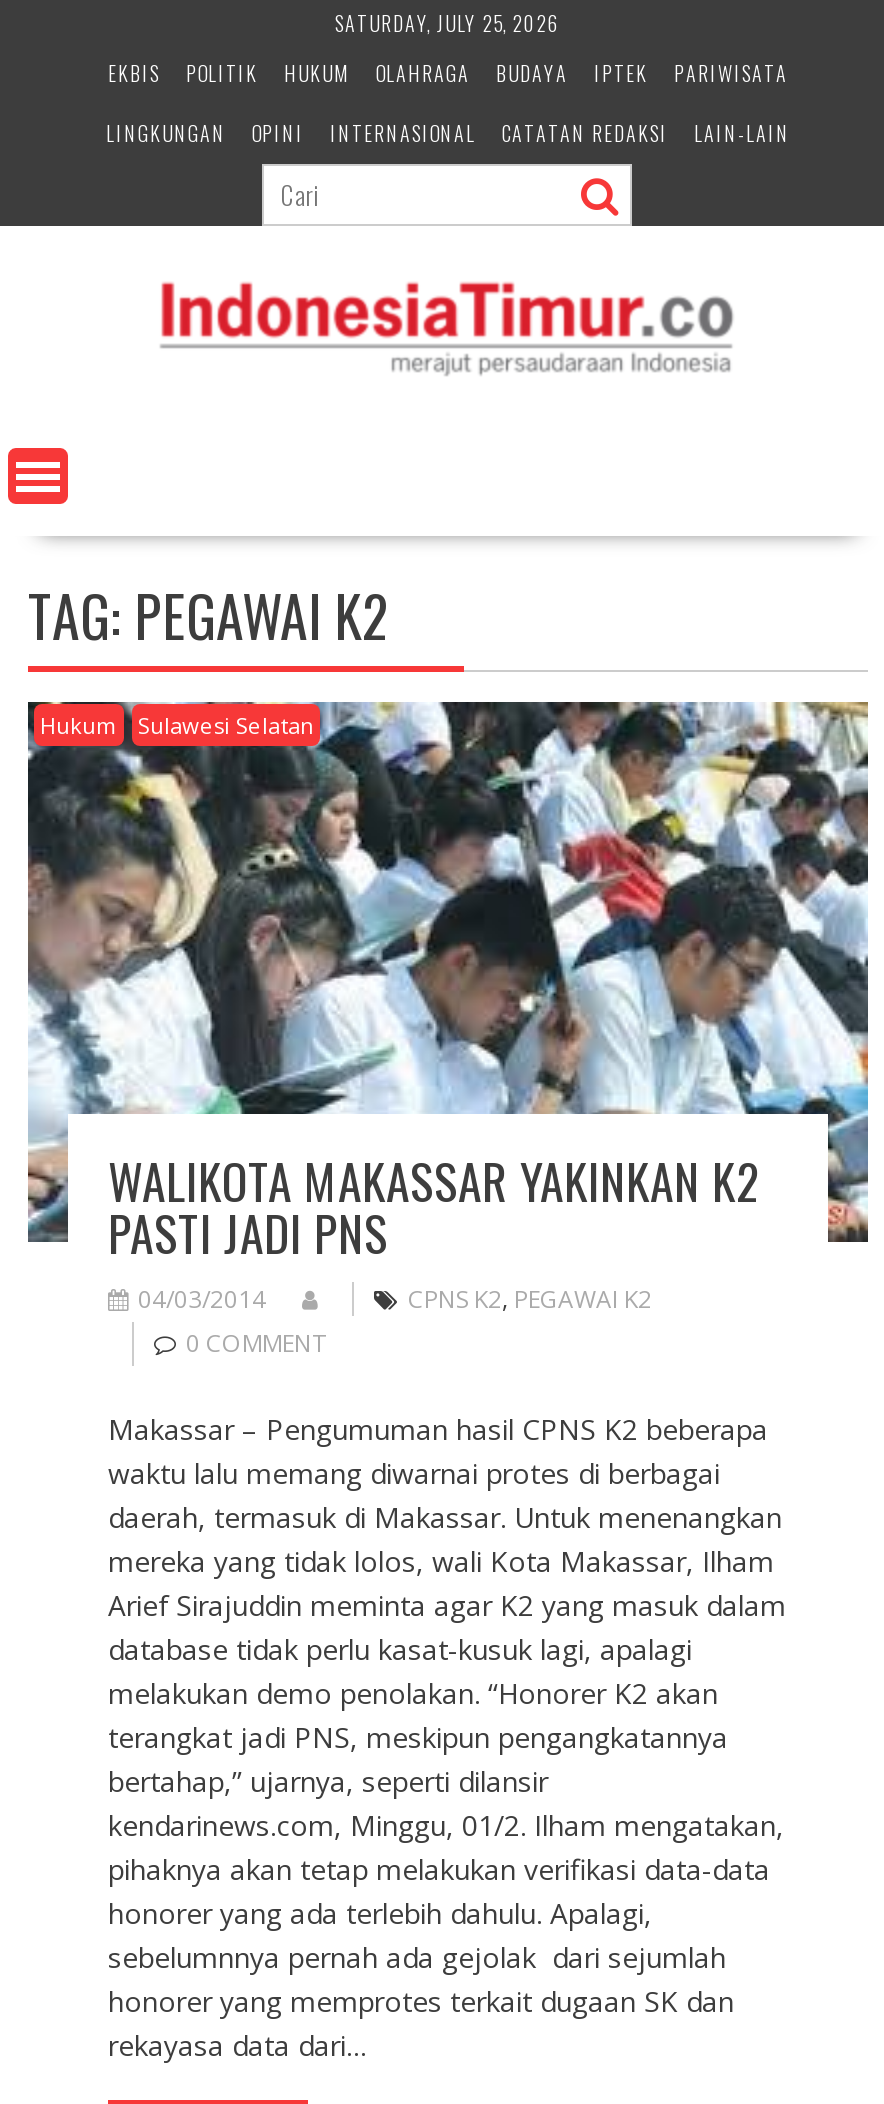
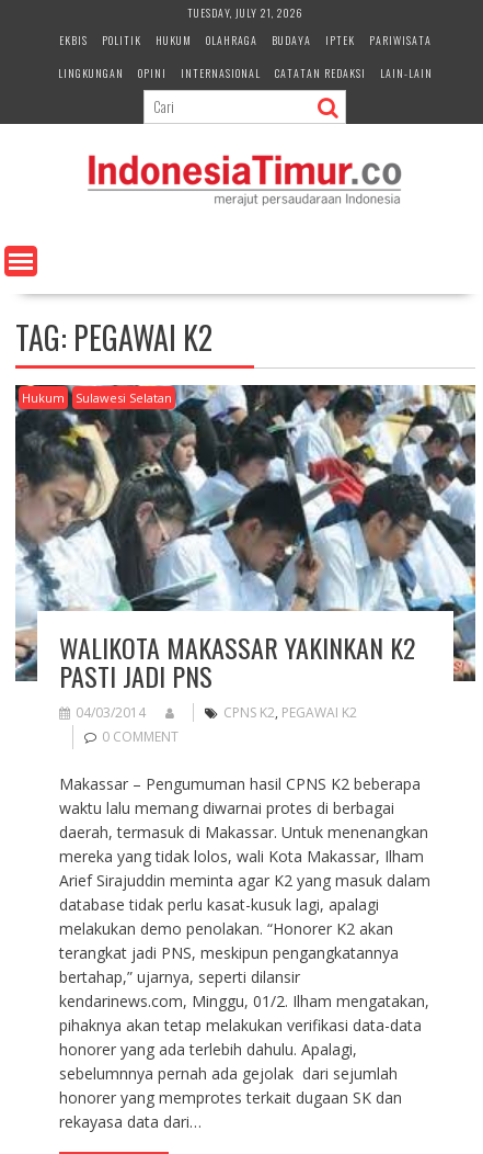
[335,8,561,38] SATURDAY, JULY 25, 2026 -> [187,4,303,21] TUESDAY, JULY 21, 2026

